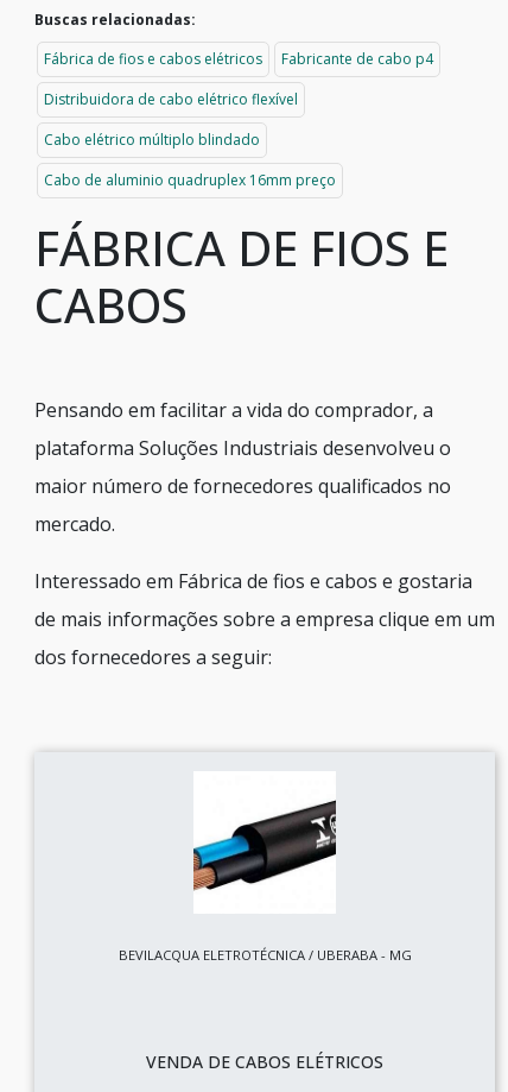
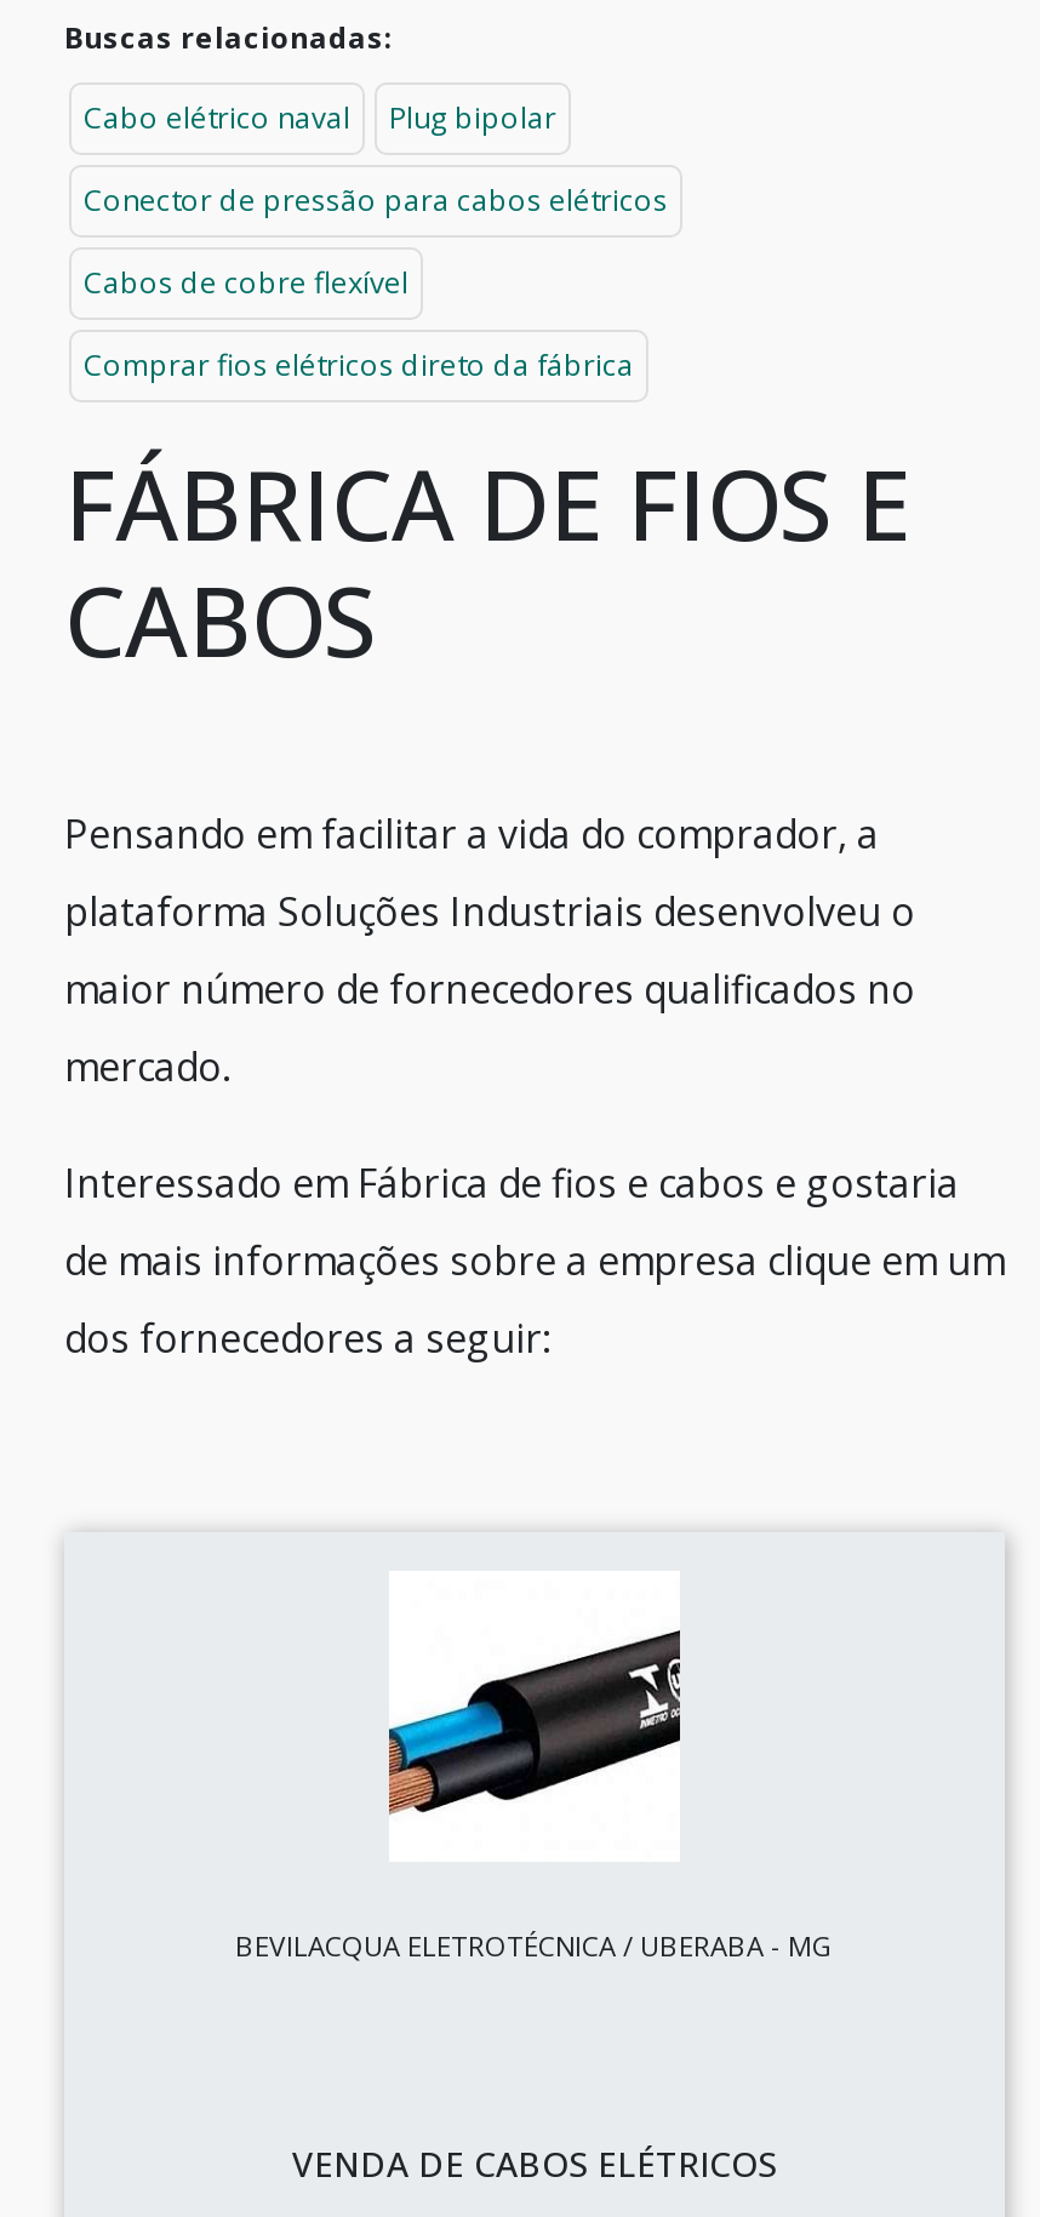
[44,49,433,69] Fábrica de fios e cabos elétricos | Fabricante de cabo p4 -> [84,97,556,138] Cabo elétrico naval | Plug bipolar
[44,89,298,109] Distribuidora de cabo elétrico flexível -> [84,179,668,221] Conector de pressão para cabos elétricos
[44,130,260,150] Cabo elétrico múltiplo blindado -> [84,262,408,303] Cabos de cobre flexível
[44,170,336,190] Cabo de aluminio quadruplex 16mm preço -> [84,344,634,385] Comprar fios elétricos direto da fábrica

